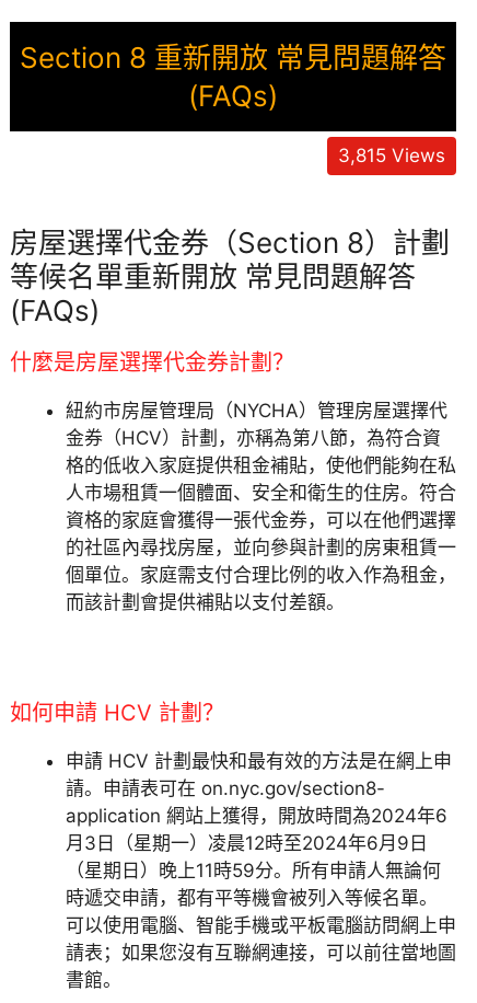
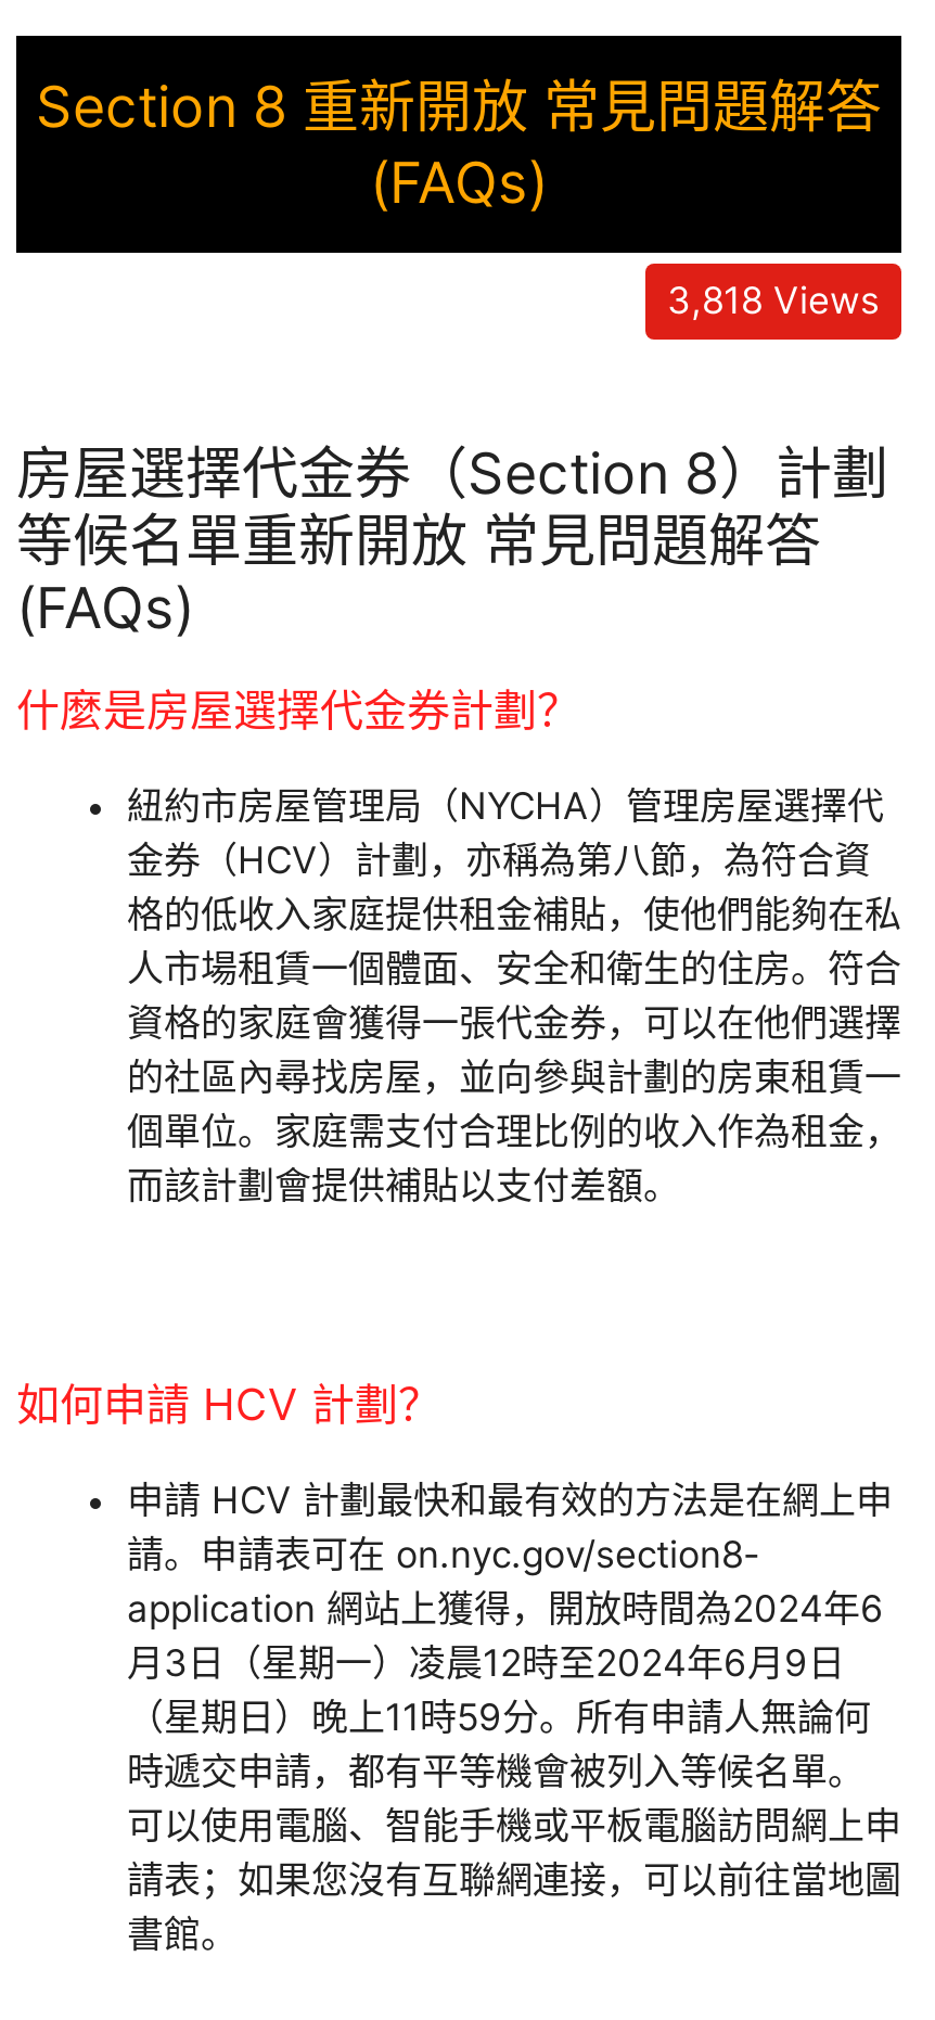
[338,144,445,166] 3,815 Views -> [667,278,880,321] 3,818 Views

